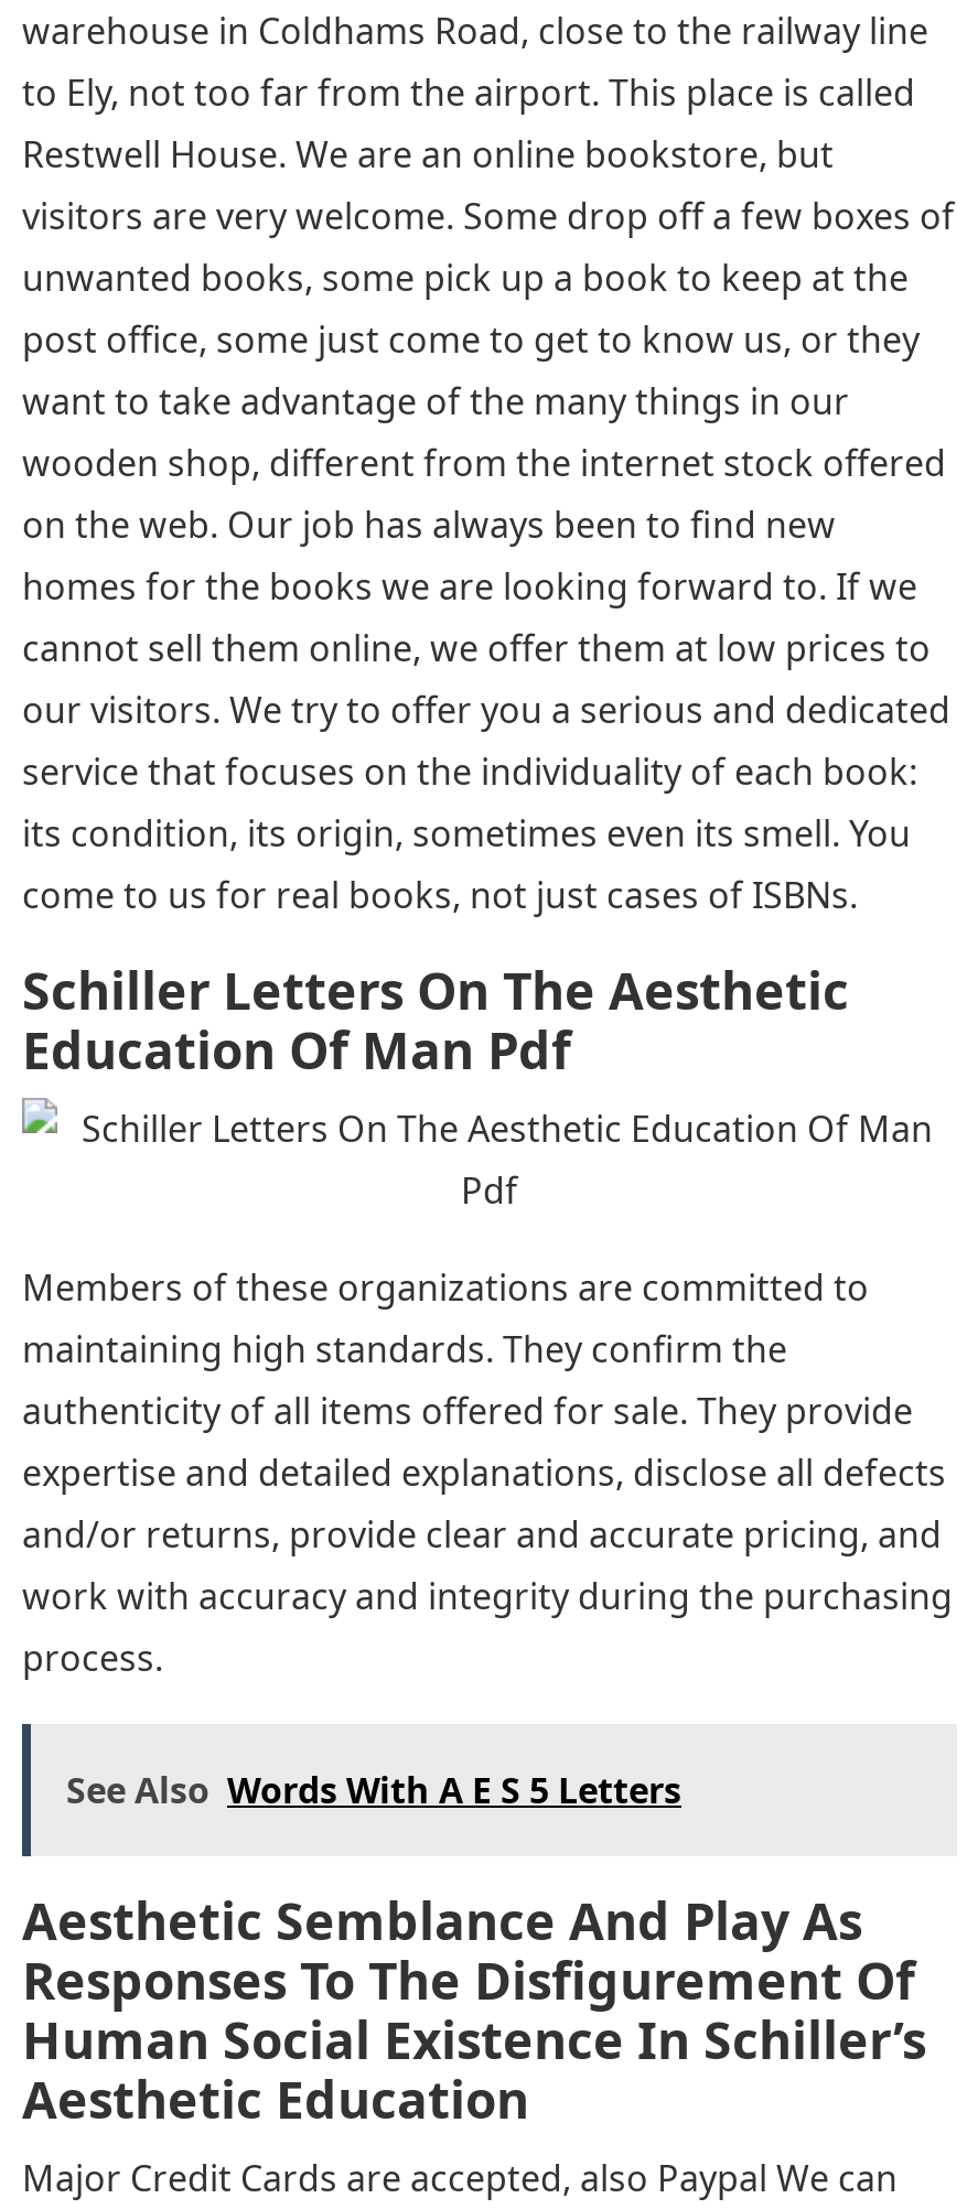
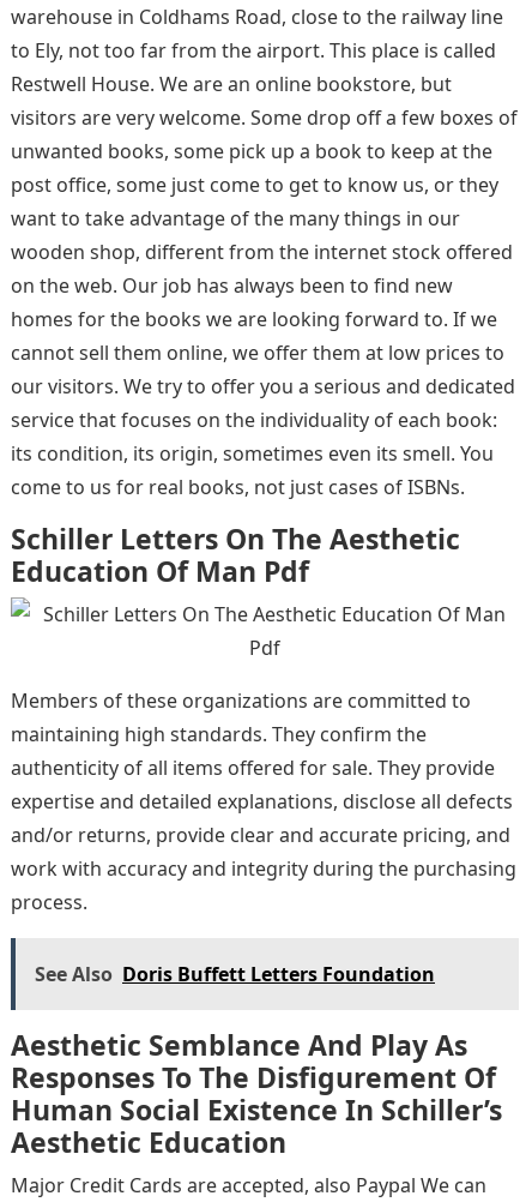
[66,1766,681,1814] See Also Words With A E S 5 Letters -> [35,961,435,987] See Also Doris Buffett Letters Foundation

